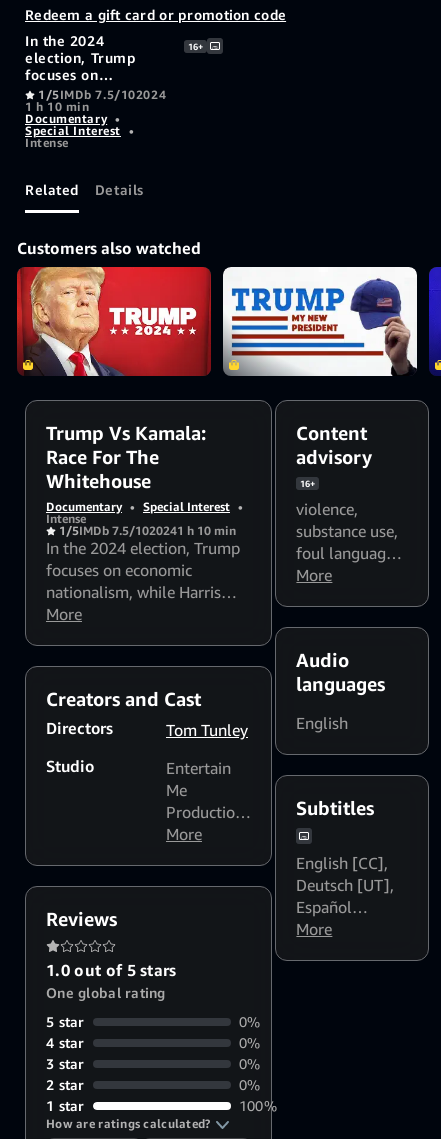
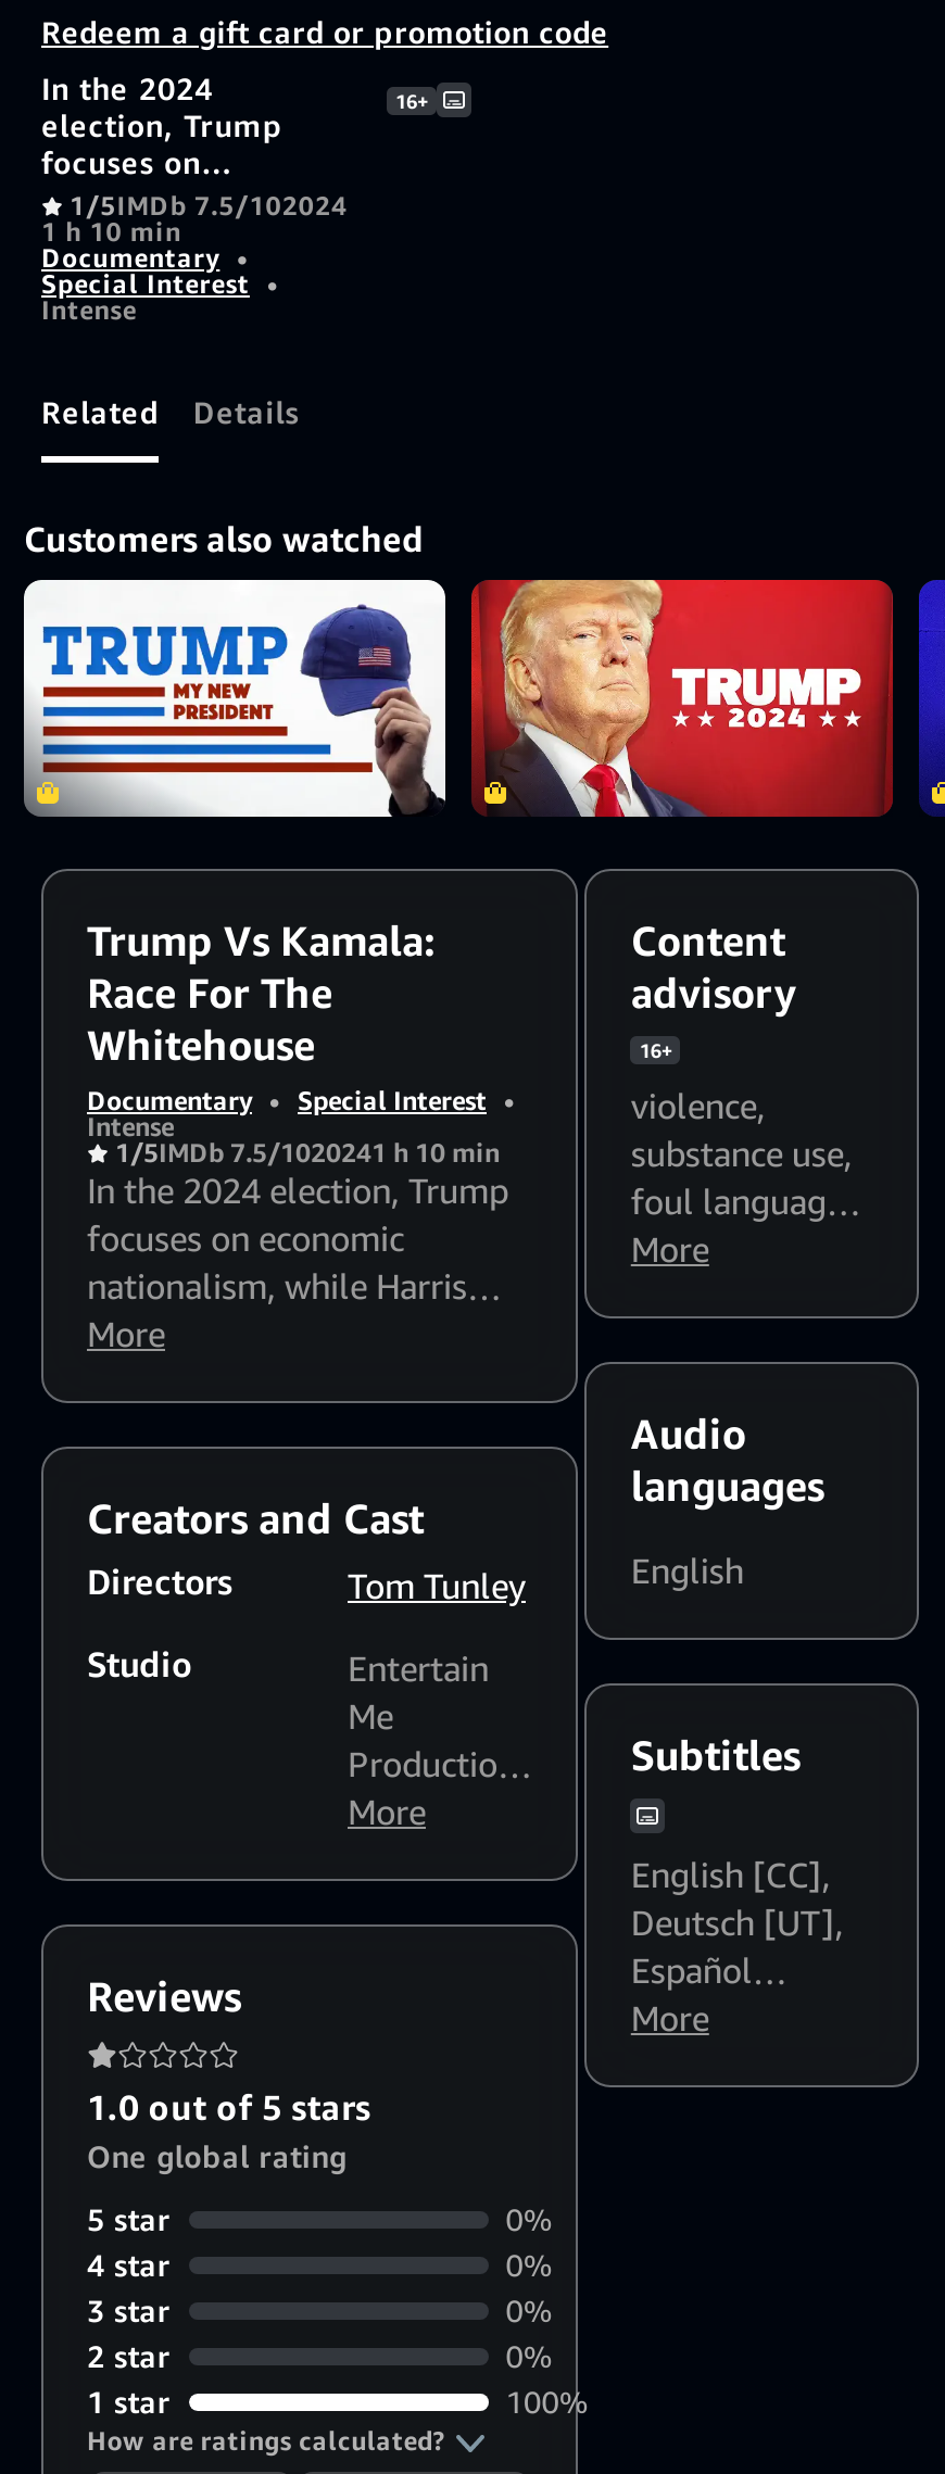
[16,266,212,377] [image] -> [22,578,448,819] [image]
[222,266,418,377] [image] -> [469,578,895,819] [image]

